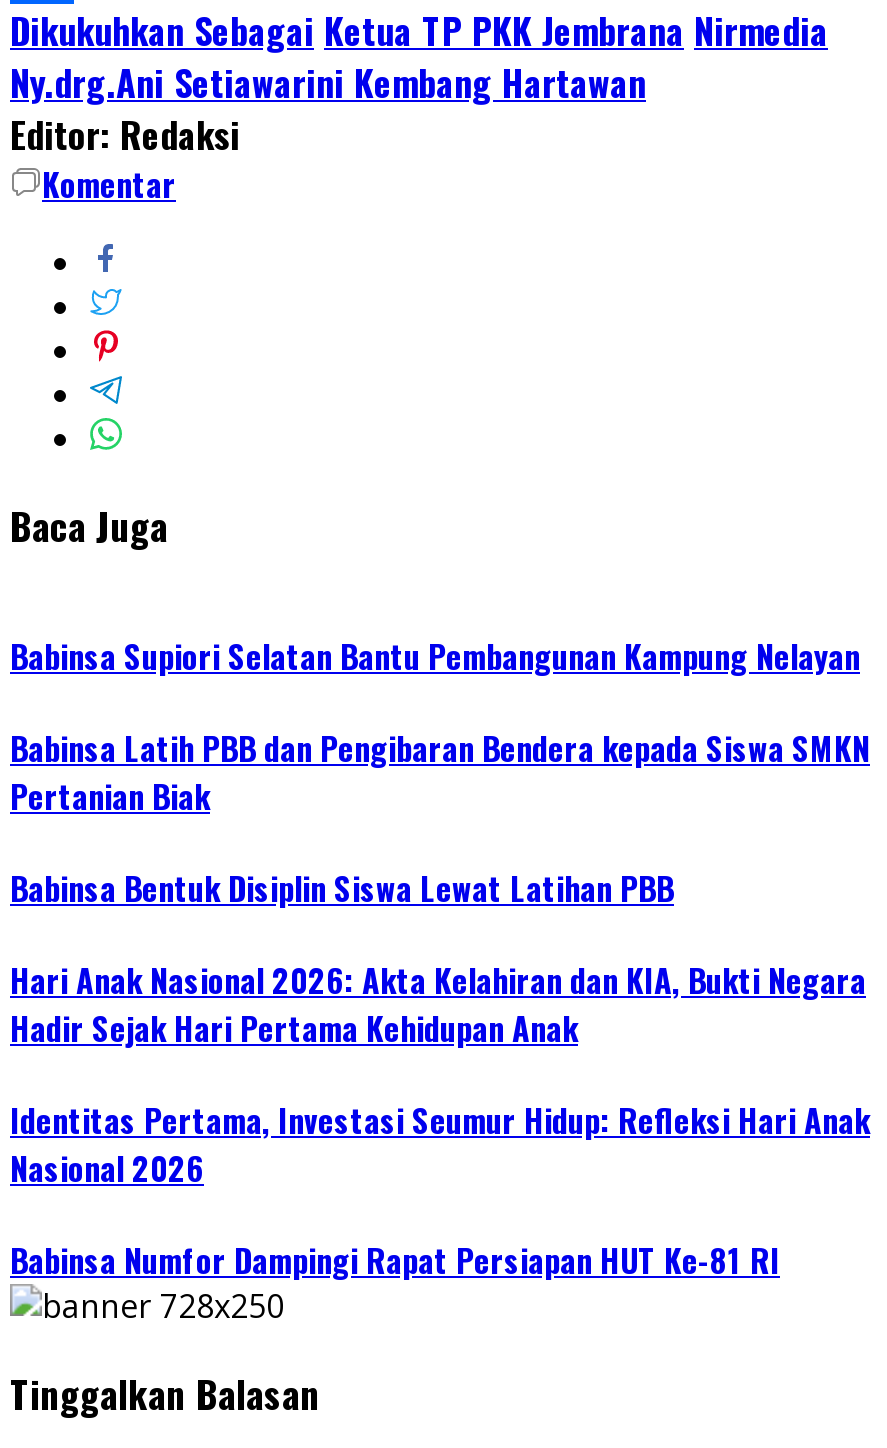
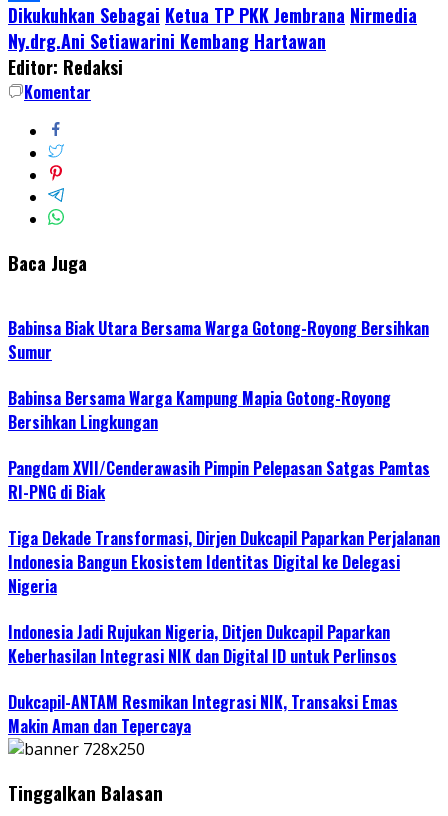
[10,633,860,681] Babinsa Supiori Selatan Bantu Pembangunan Kampung Nelayan -> [8,316,429,364] Babinsa Biak Utara Bersama Warga Gotong-Royong Bersihkan | Sumur
[10,725,870,821] Babinsa Latih PBB dan Pengibaran Bendera kepada Siswa SMKN | Pertanian Biak -> [8,386,391,434] Babinsa Bersama Warga Kampung Mapia Gotong-Royong | Bersihkan Lingkungan
[10,865,674,913] Babinsa Bentuk Disiplin Siswa Lewat Latihan PBB -> [8,456,430,504] Pangdam XVII/Cenderawasih Pimpin Pelepasan Satgas Pamtas | RI-PNG di Biak
[10,957,866,1053] Hari Anak Nasional 2026: Akta Kelahiran dan KIA, Bukti Negara | Hadir Sejak Hari Pertama Kehidupan Anak -> [8,526,440,598] Tiga Dekade Transformasi, Dirjen Dukcapil Paparkan Perjalanan | Indonesia Bangun Ekosistem Identitas Digital ke Delegasi | Nigeria
[10,1097,870,1193] Identitas Pertama, Investasi Seumur Hidup: Refleksi Hari Anak | Nasional 2026 -> [8,620,397,668] Indonesia Jadi Rujukan Nigeria, Ditjen Dukcapil Paparkan | Keberhasilan Integrasi NIK dan Digital ID untuk Perlinsos
[10,1237,780,1285] Babinsa Numfor Dampingi Rapat Persiapan HUT Ke-81 RI -> [8,690,398,738] Dukcapil-ANTAM Resmikan Integrasi NIK, Transaksi Emas | Makin Aman dan Tepercaya

